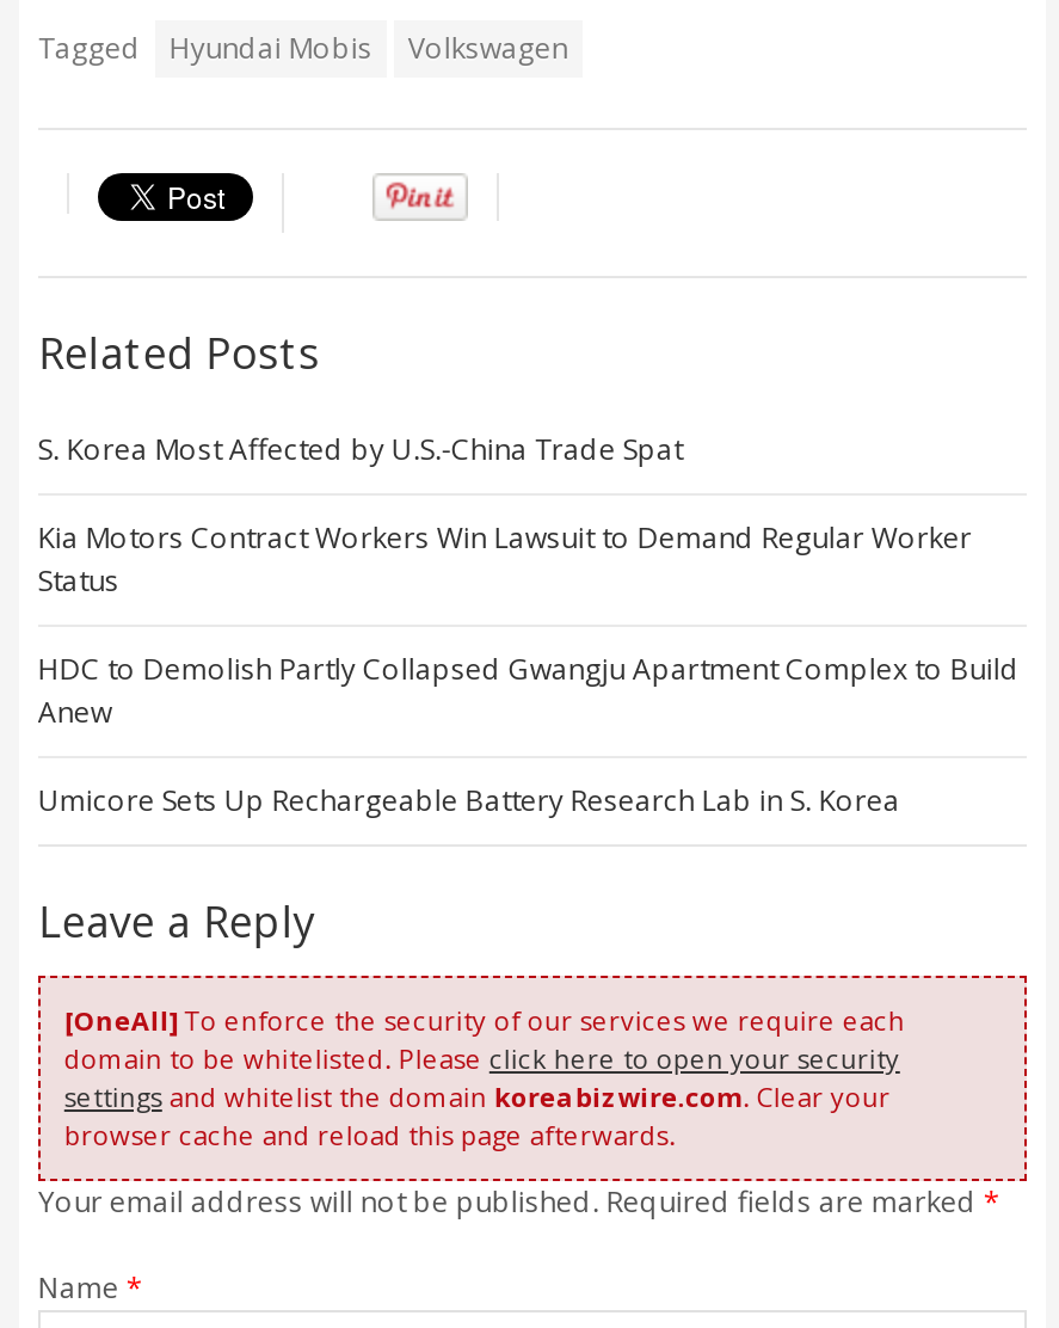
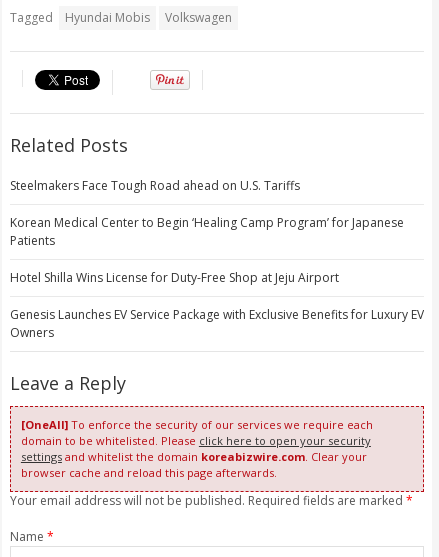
[38,429,683,470] S. Korea Most Affected by U.S.-China Trade Spat -> [10,177,300,194] Steelmakers Face Tough Road ahead on U.S. Tariffs
[38,517,972,601] Kia Motors Contract Workers Win Lawsuit to Demand Regular Worker | Status -> [10,214,404,249] Korean Medical Center to Begin ‘Healing Camp Program’ for Japanese | Patients
[38,649,1019,732] HDC to Demolish Partly Collapsed Gwangju Apartment Complex to Build | Anew -> [10,269,339,286] Hotel Shilla Wins License for Duty-Free Shop at Jeju Airport
[38,780,900,821] Umicore Sets Up Rechargeable Battery Research Lab in S. Korea -> [10,306,424,341] Genesis Launches EV Service Package with Exclusive Benefits for Luxury EV | Owners

